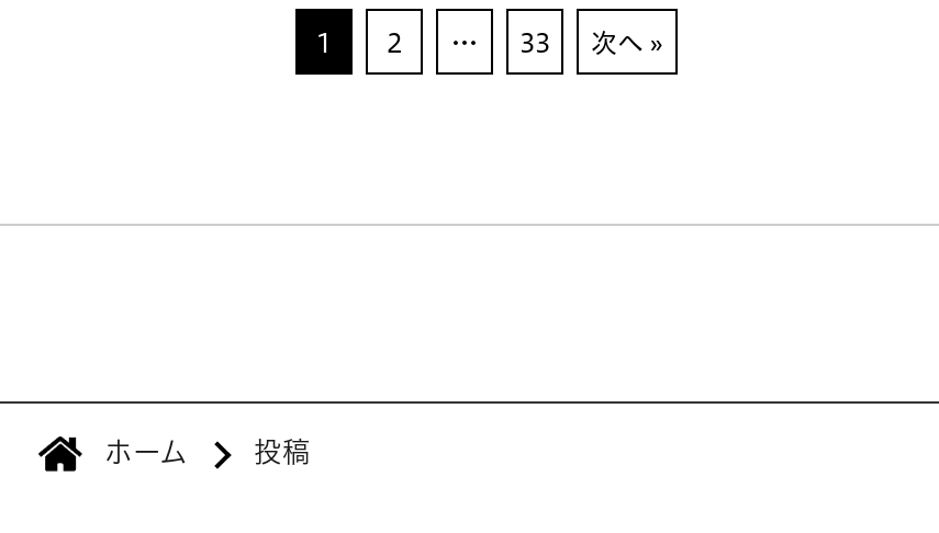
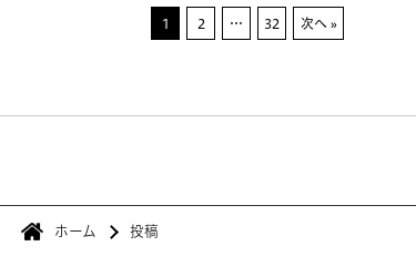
[519,29,550,55] 33 -> [264,17,280,30] 32

